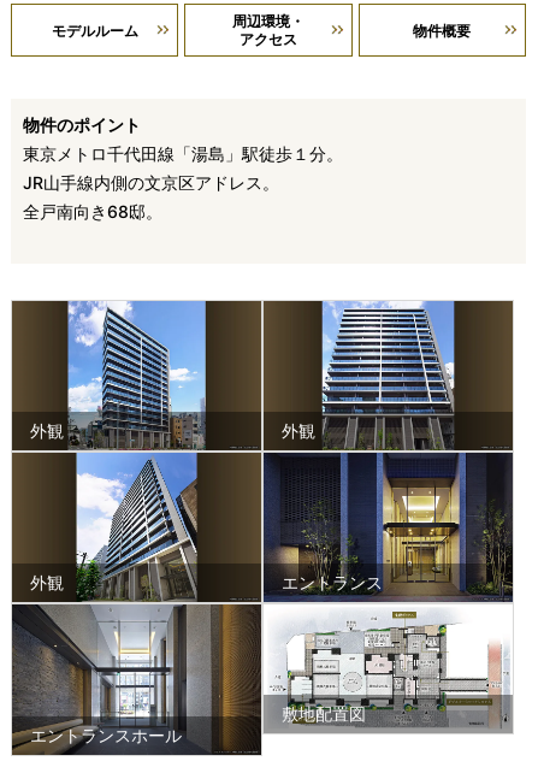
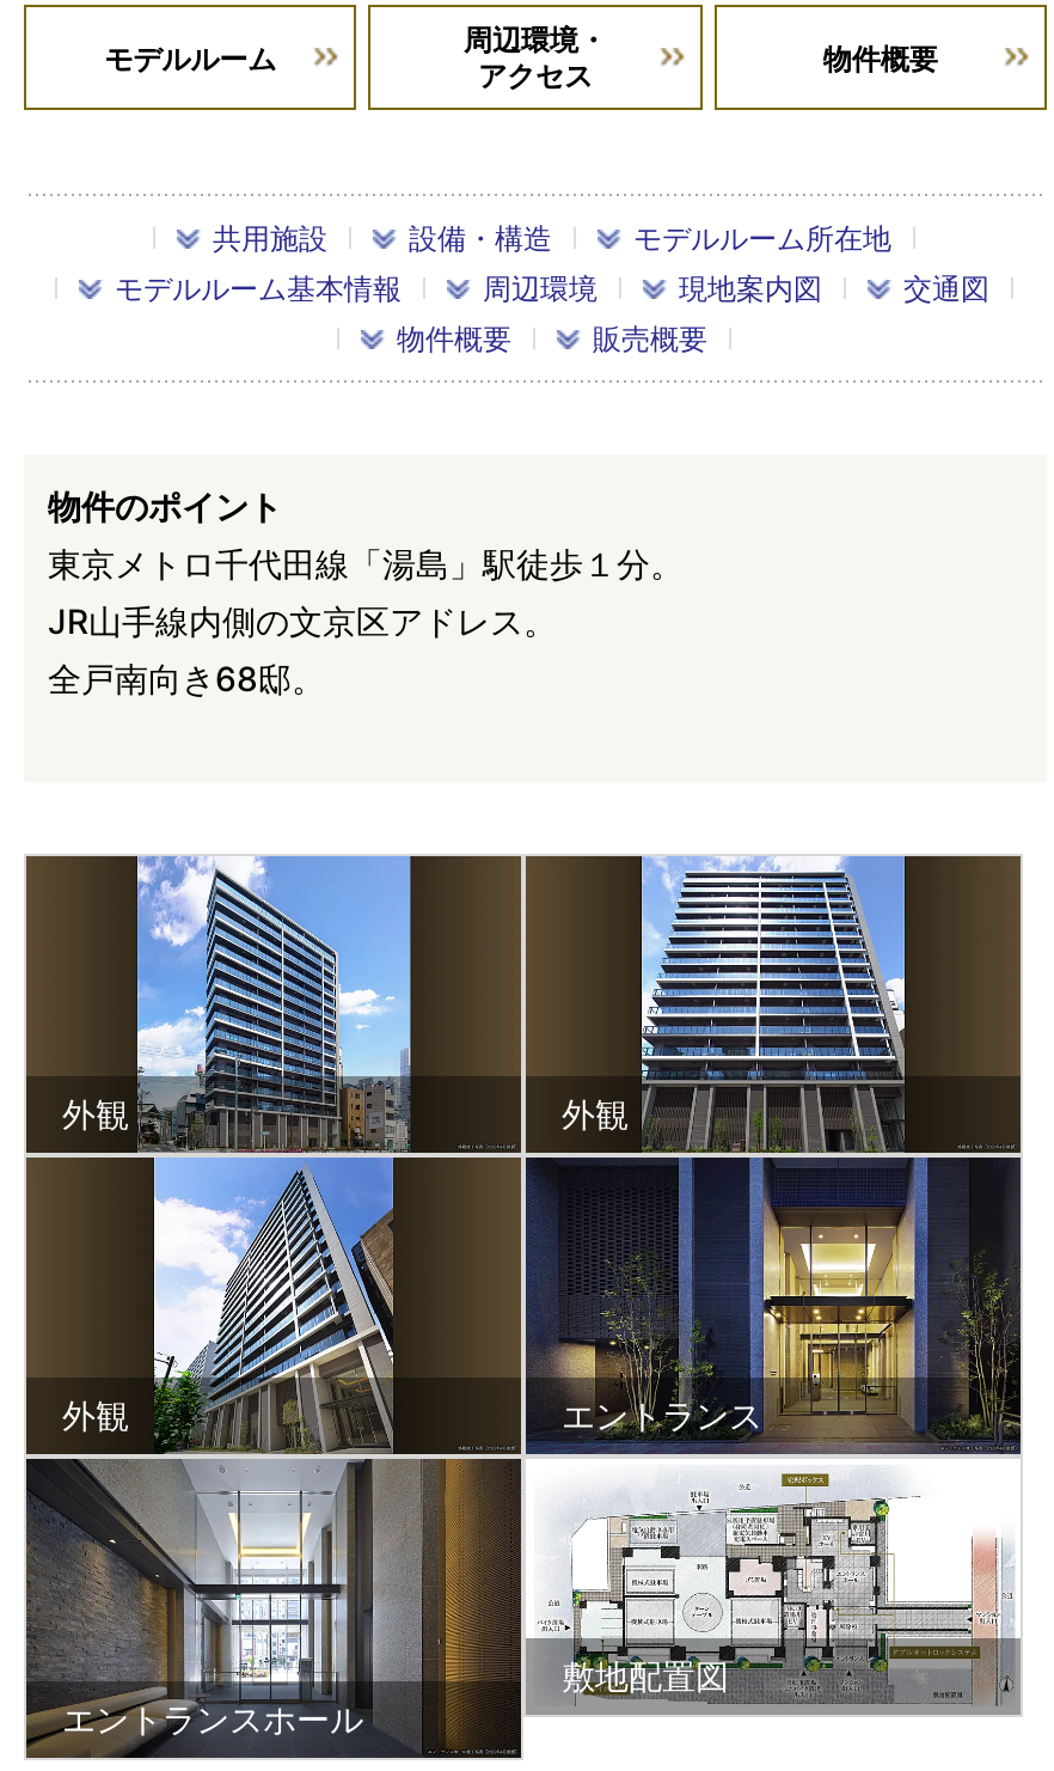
none -> [115,220,989,357] 共用施設 | 設備・構造 | モデルルーム所在地 | モデルルーム基本情報 | 周辺環境 | 現地案内図 | 交通図 | 物件概要 | 販売概要

